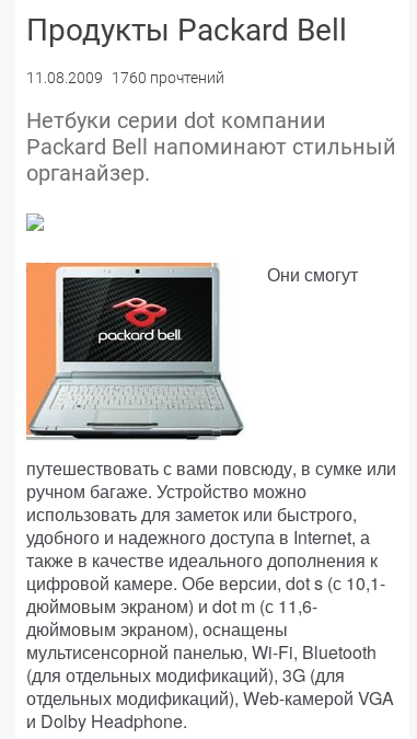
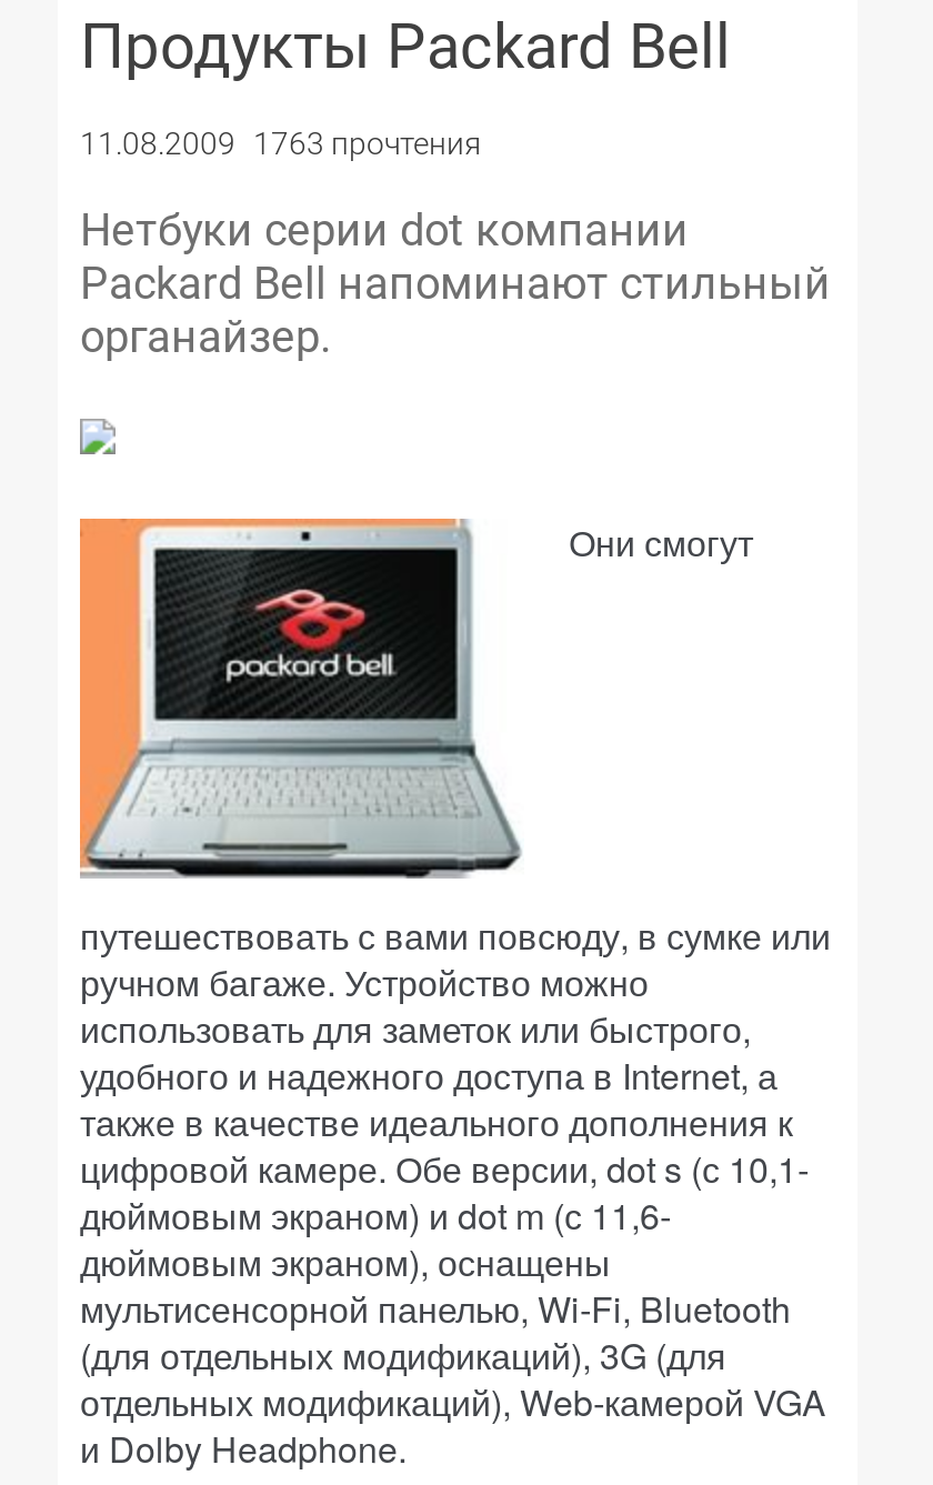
[26,69,224,86] 11.08.2009 1760 прочтений -> [80,126,482,161] 11.08.2009 1763 прочтения

